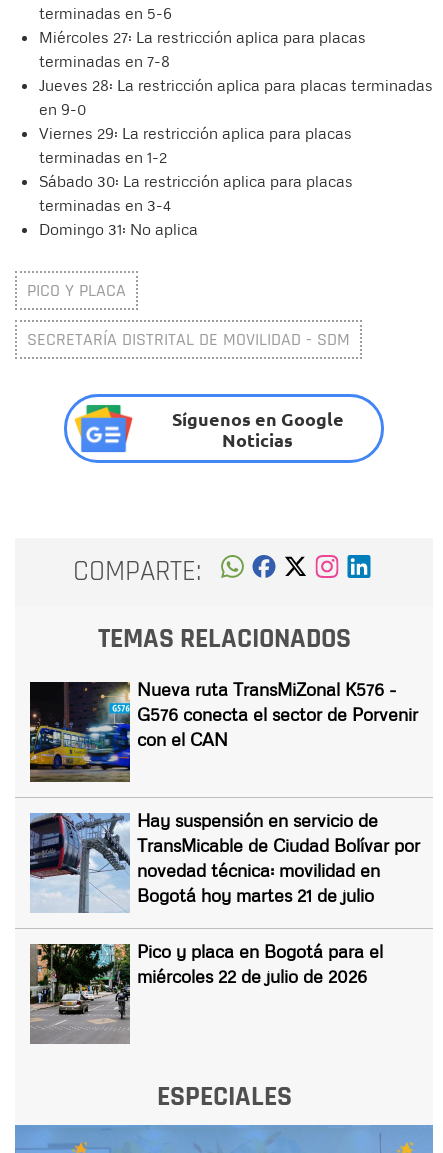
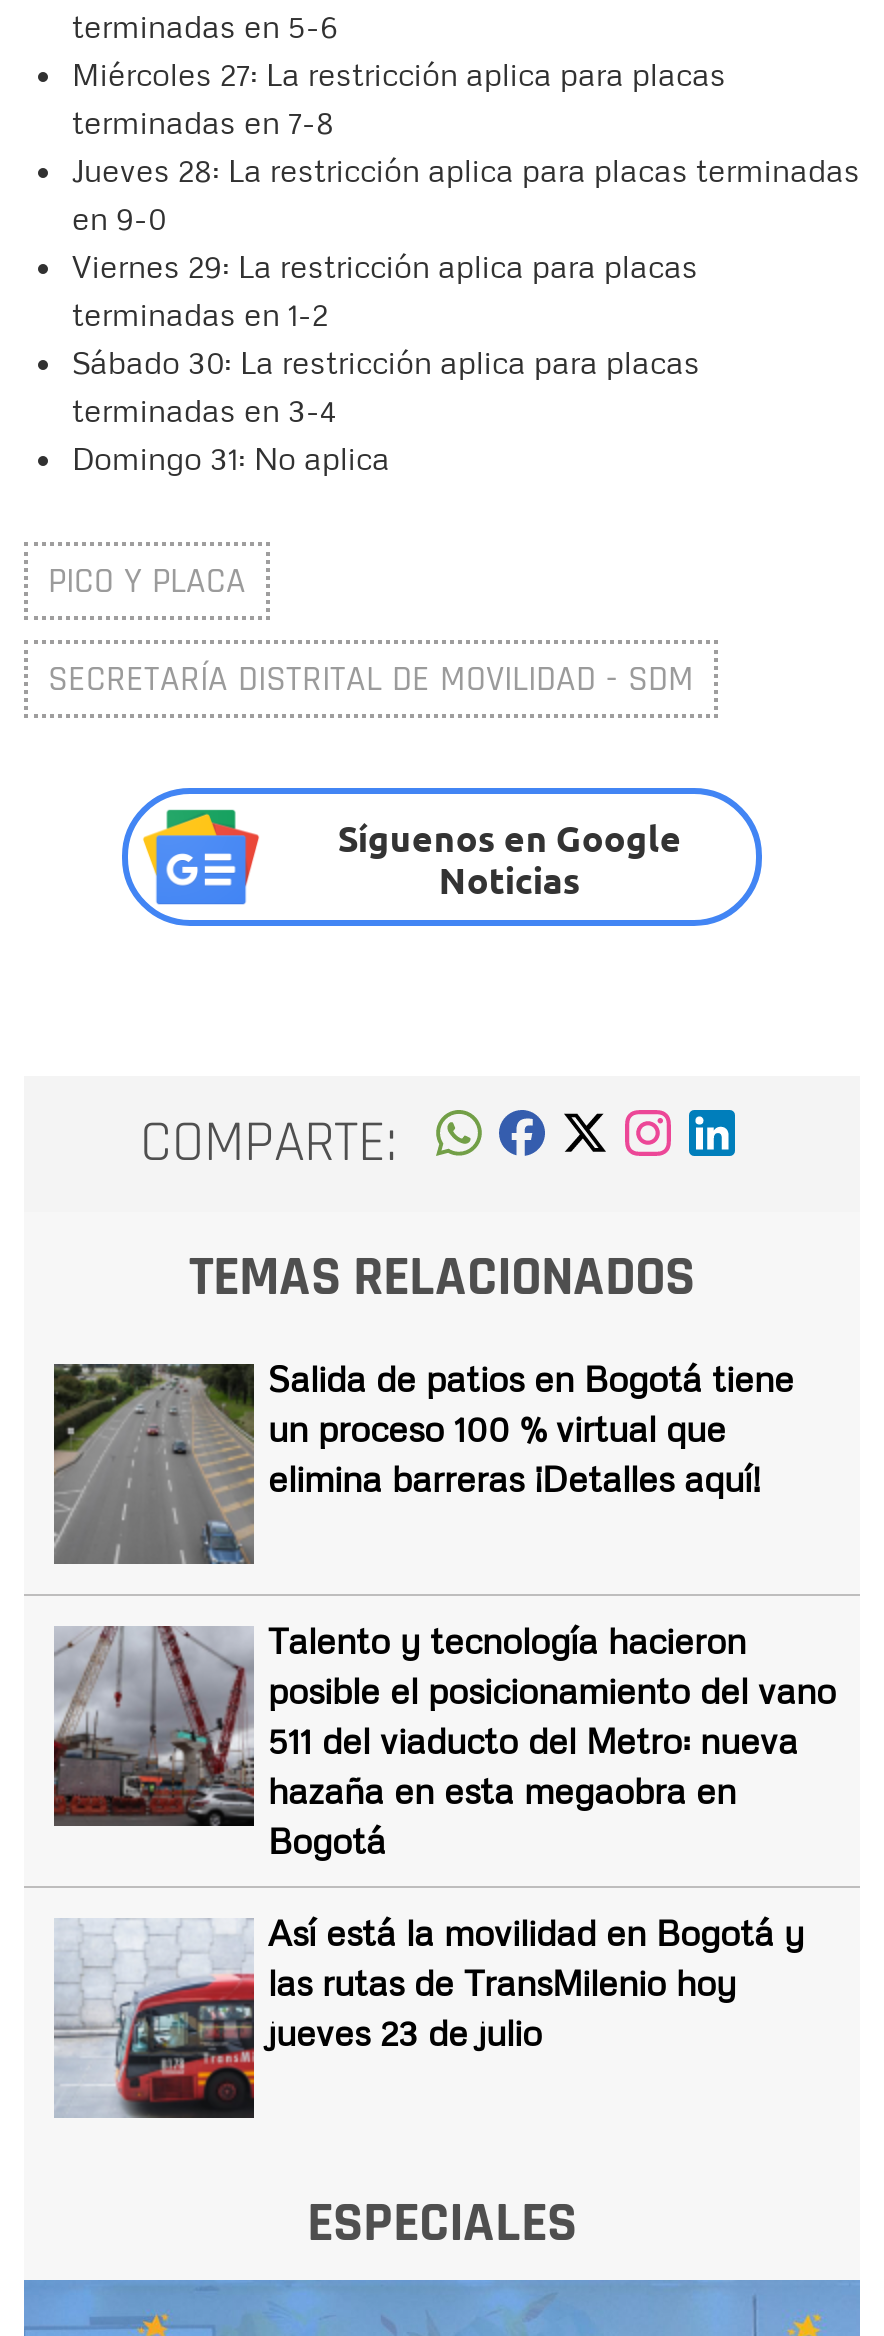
[29,678,418,782] [image] | Nueva ruta TransMiZonal K576 - | G576 conecta el sector de Porvenir | con el CAN -> [52,1356,794,1566] [image] | Salida de patios en Bogotá tiene | un proceso 100 % virtual que | elimina barreras ¡Detalles aquí!
[30,809,420,913] [image] | Hay suspensión en servicio de | TransMicable de Ciudad Bolívar por | novedad técnica: movilidad en | Bogotá hoy martes 21 de julio -> [52,1618,836,1862] [image] | Talento y tecnología hacieron | posible el posicionamiento del vano | 511 del viaducto del Metro: nueva | hazaña en esta megaobra en | Bogotá
[29,940,383,1044] [image] | Pico y placa en Bogotá para el | miércoles 22 de julio de 2026 -> [54,1910,804,2118] [image] | Así está la movilidad en Bogotá y | las rutas de TransMilenio hoy | jueves 23 de julio

